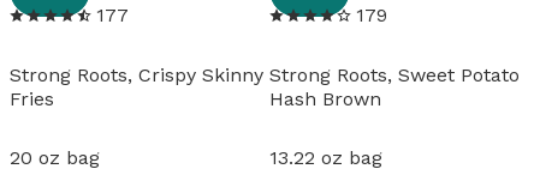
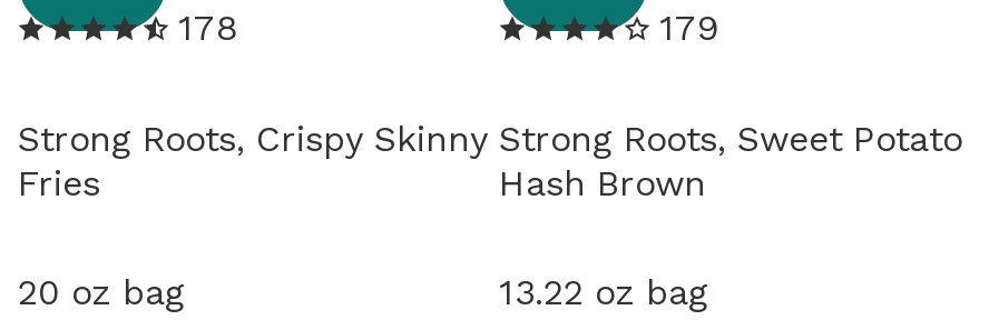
[96,4,129,27] 177 -> [178,7,236,50] 178

